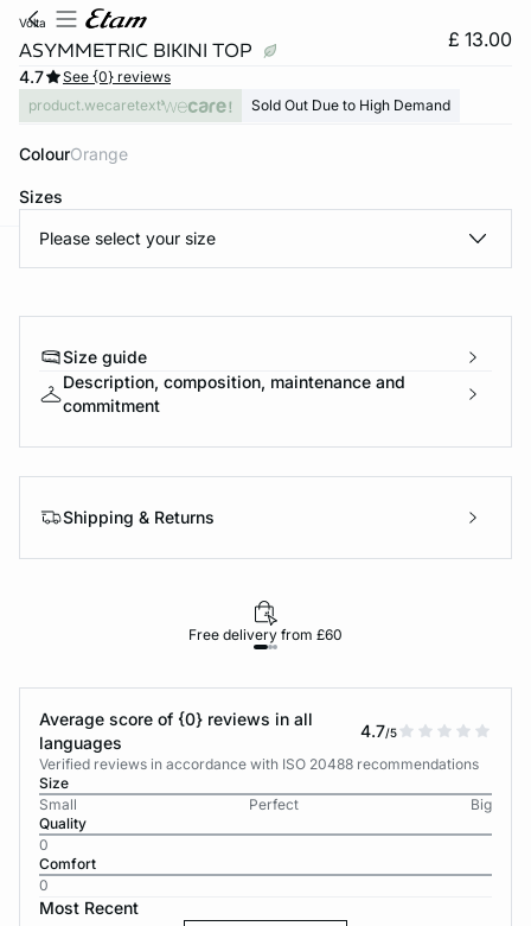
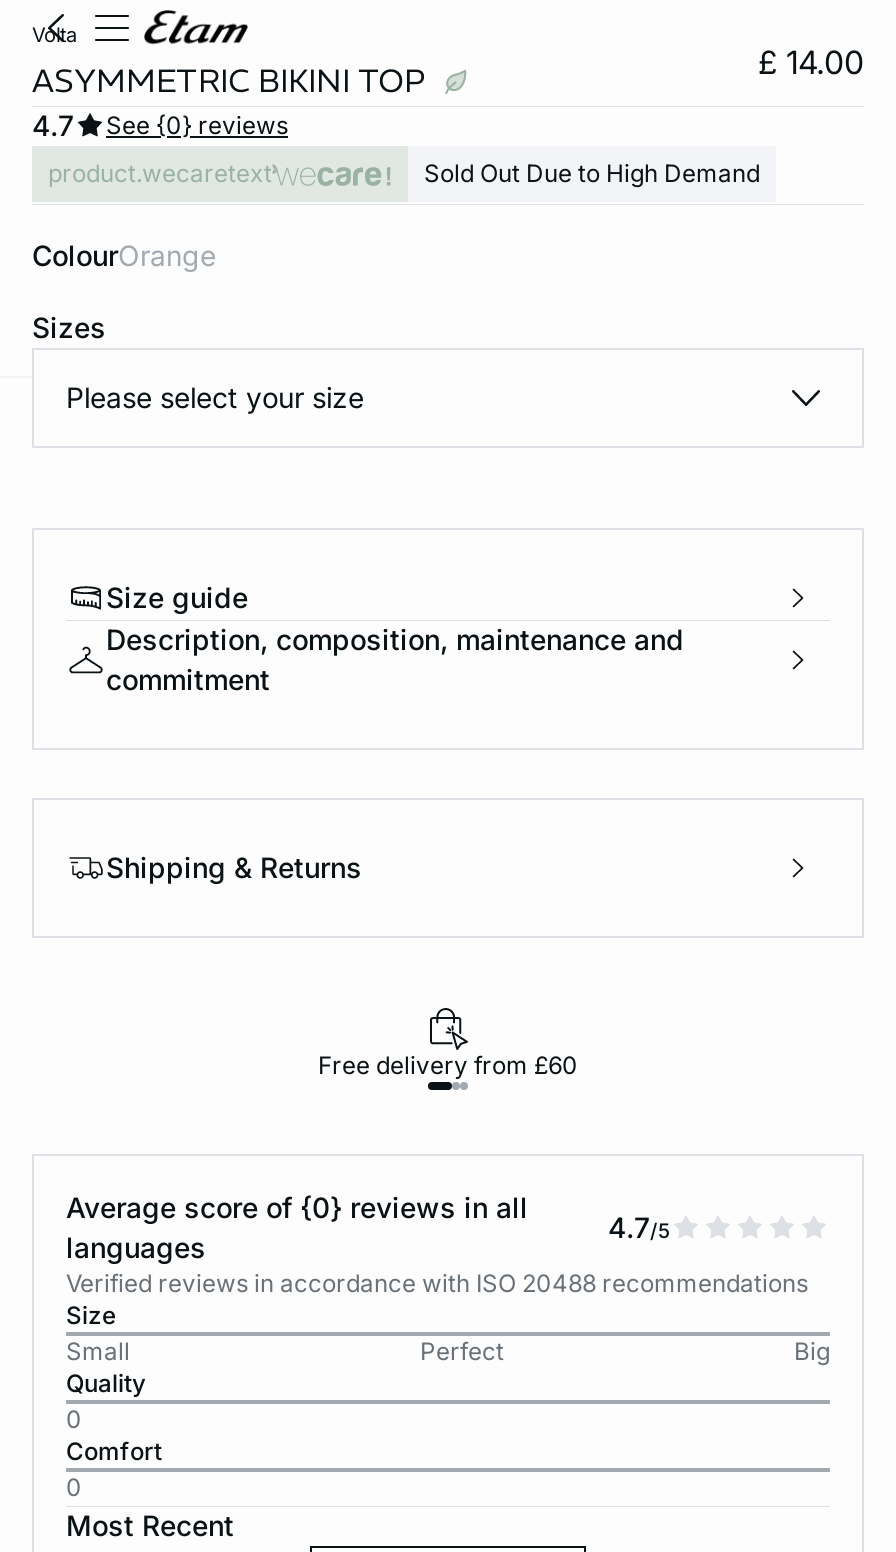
[448,27,512,51] £ 13.00 -> [758,42,864,82] £ 14.00

